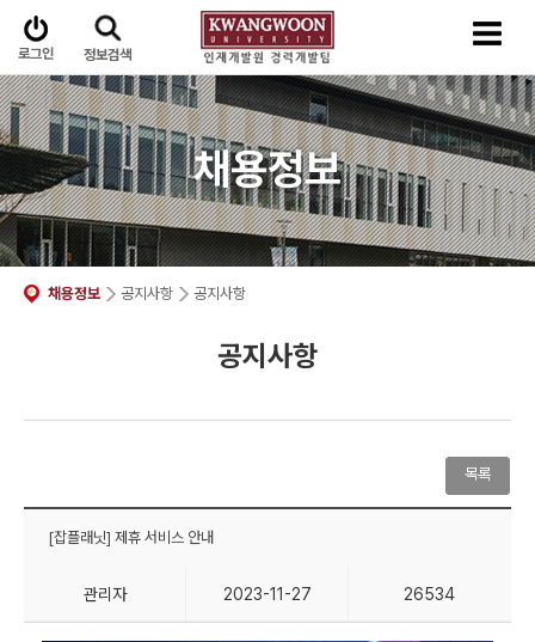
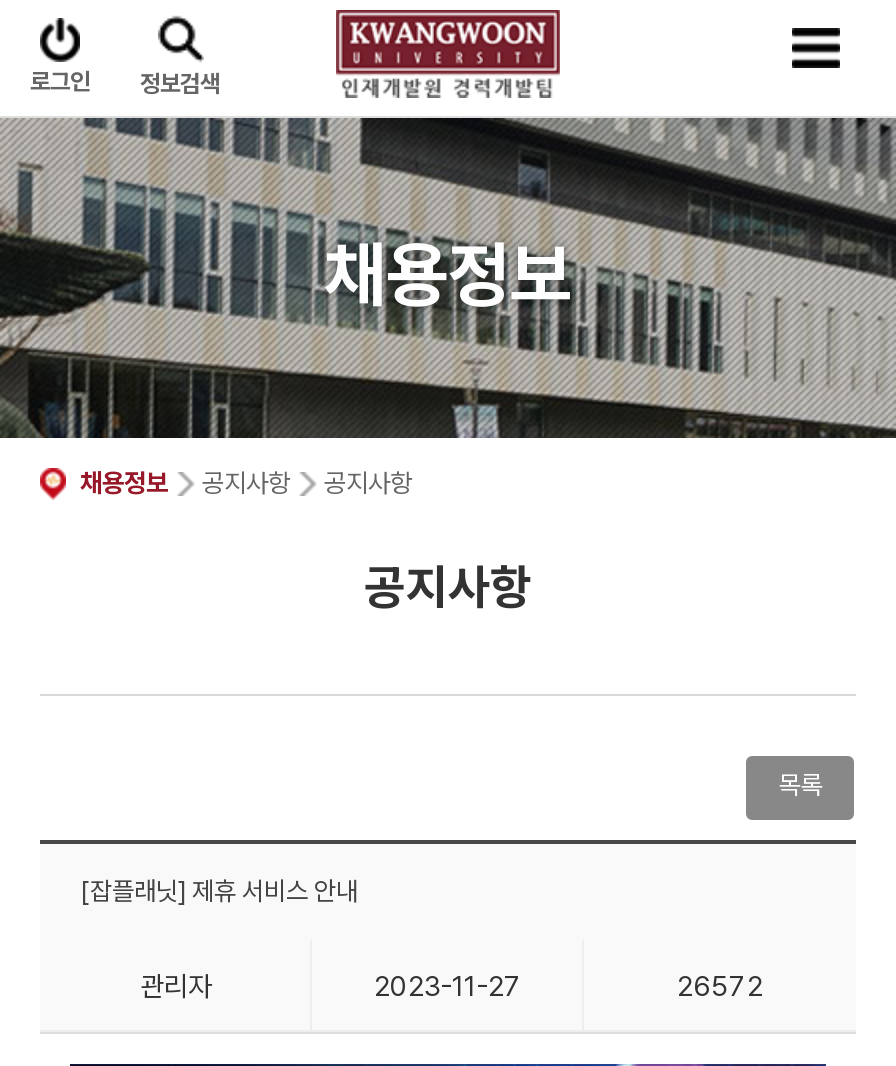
[404,584,456,603] 26534 -> [677,969,763,1001] 26572

